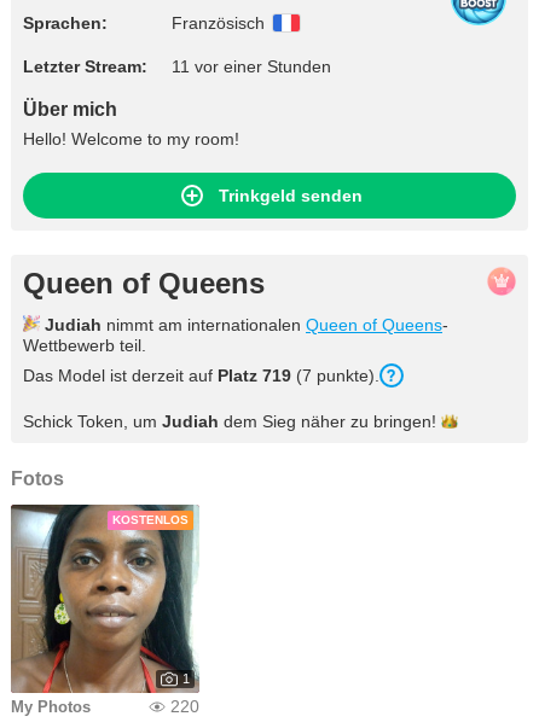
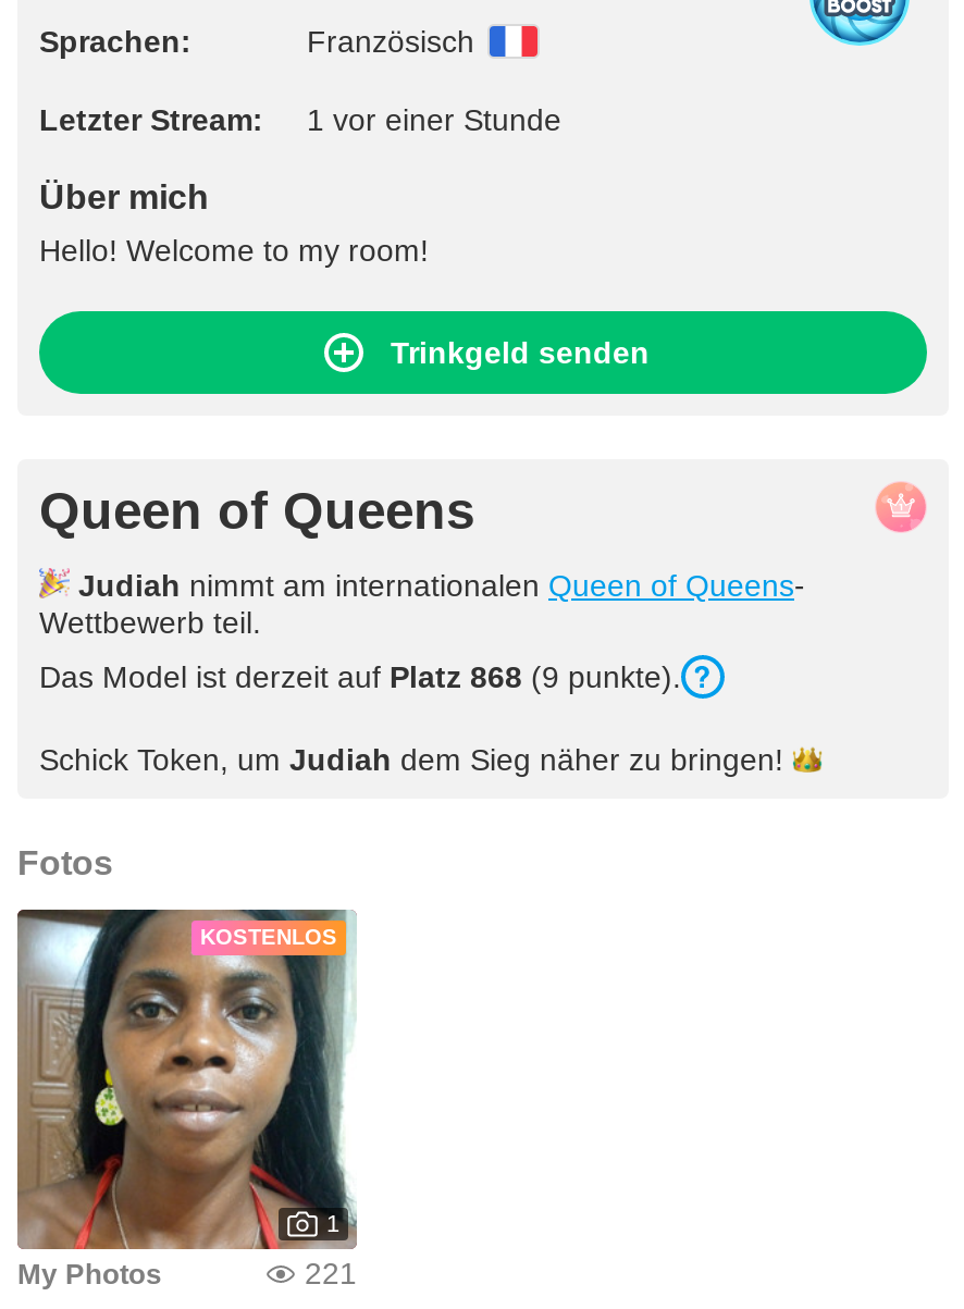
[172,57,331,76] 11 vor einer Stunden -> [307,102,561,137] 1 vor einer Stunde
[23,366,379,385] Das Model ist derzeit auf Platz 719 (7 punkte). -> [39,659,681,694] Das Model ist derzeit auf Platz 868 (9 punkte).
[170,697,199,716] 220 -> [305,1256,357,1291] 221

